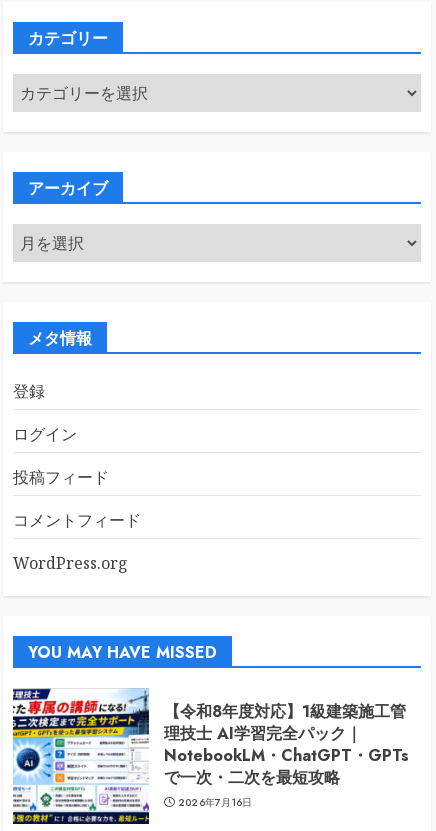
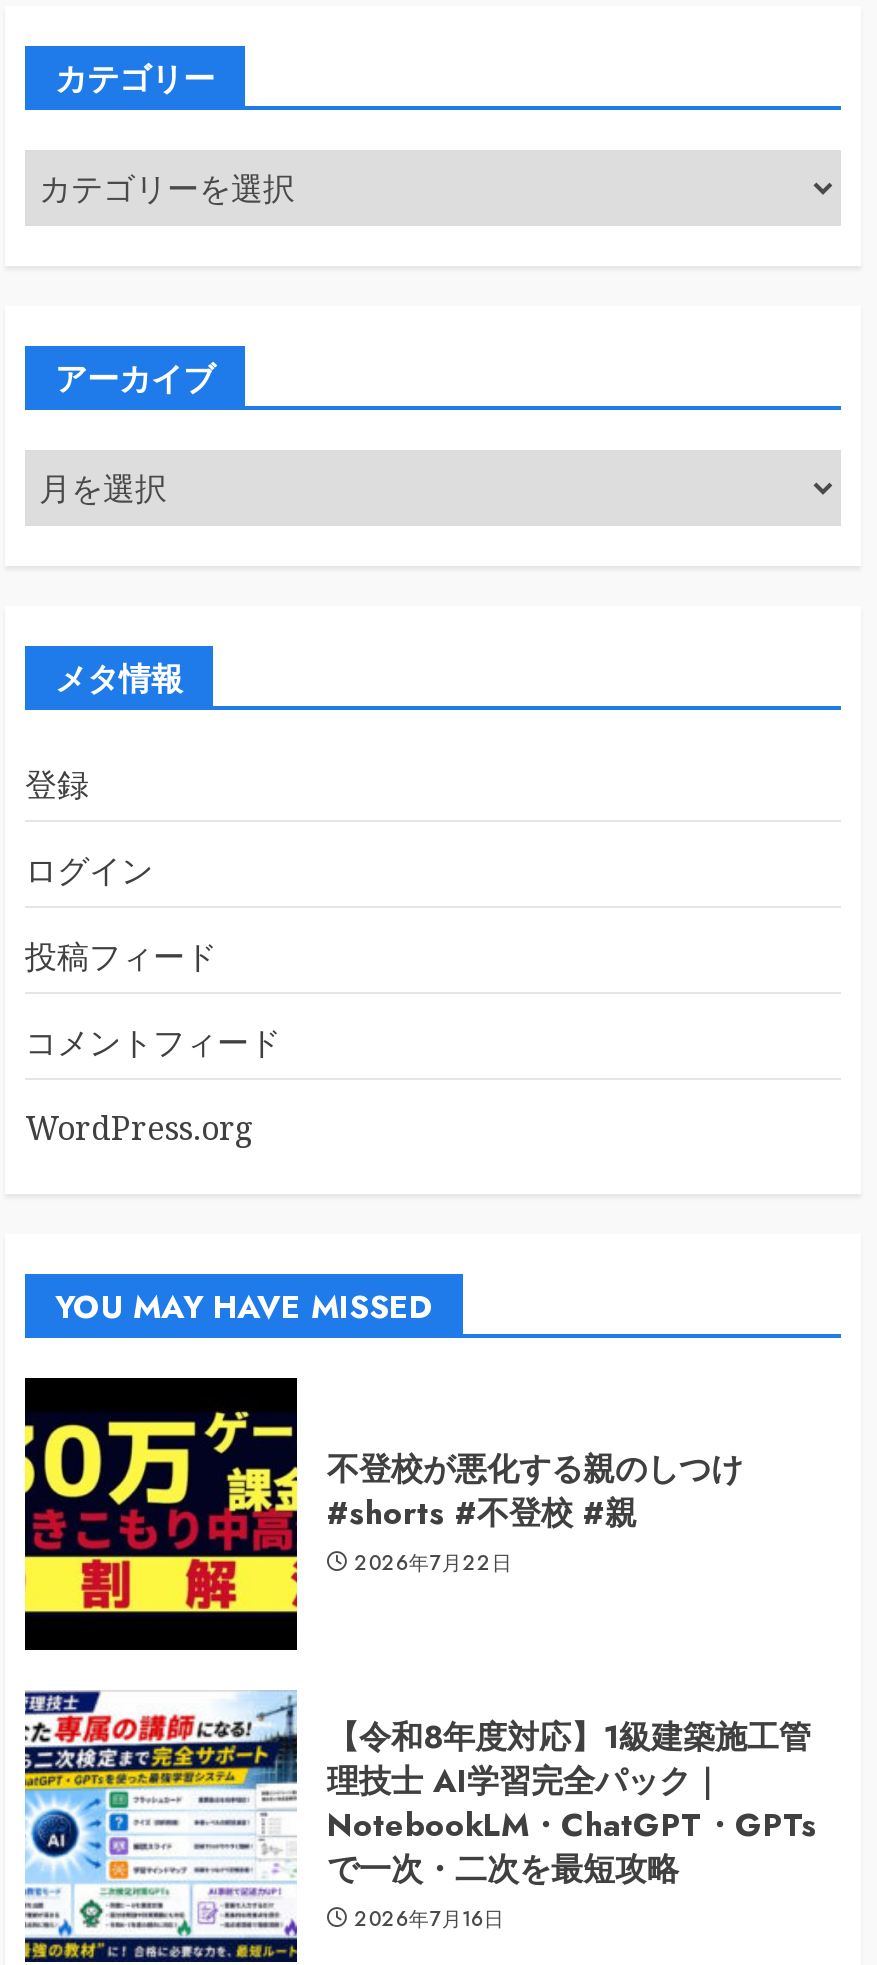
none -> [23,1376,743,1650] [image] | 不登校が悪化する親のしつけ | #shorts #不登校 #親 | 2026年7月22日

